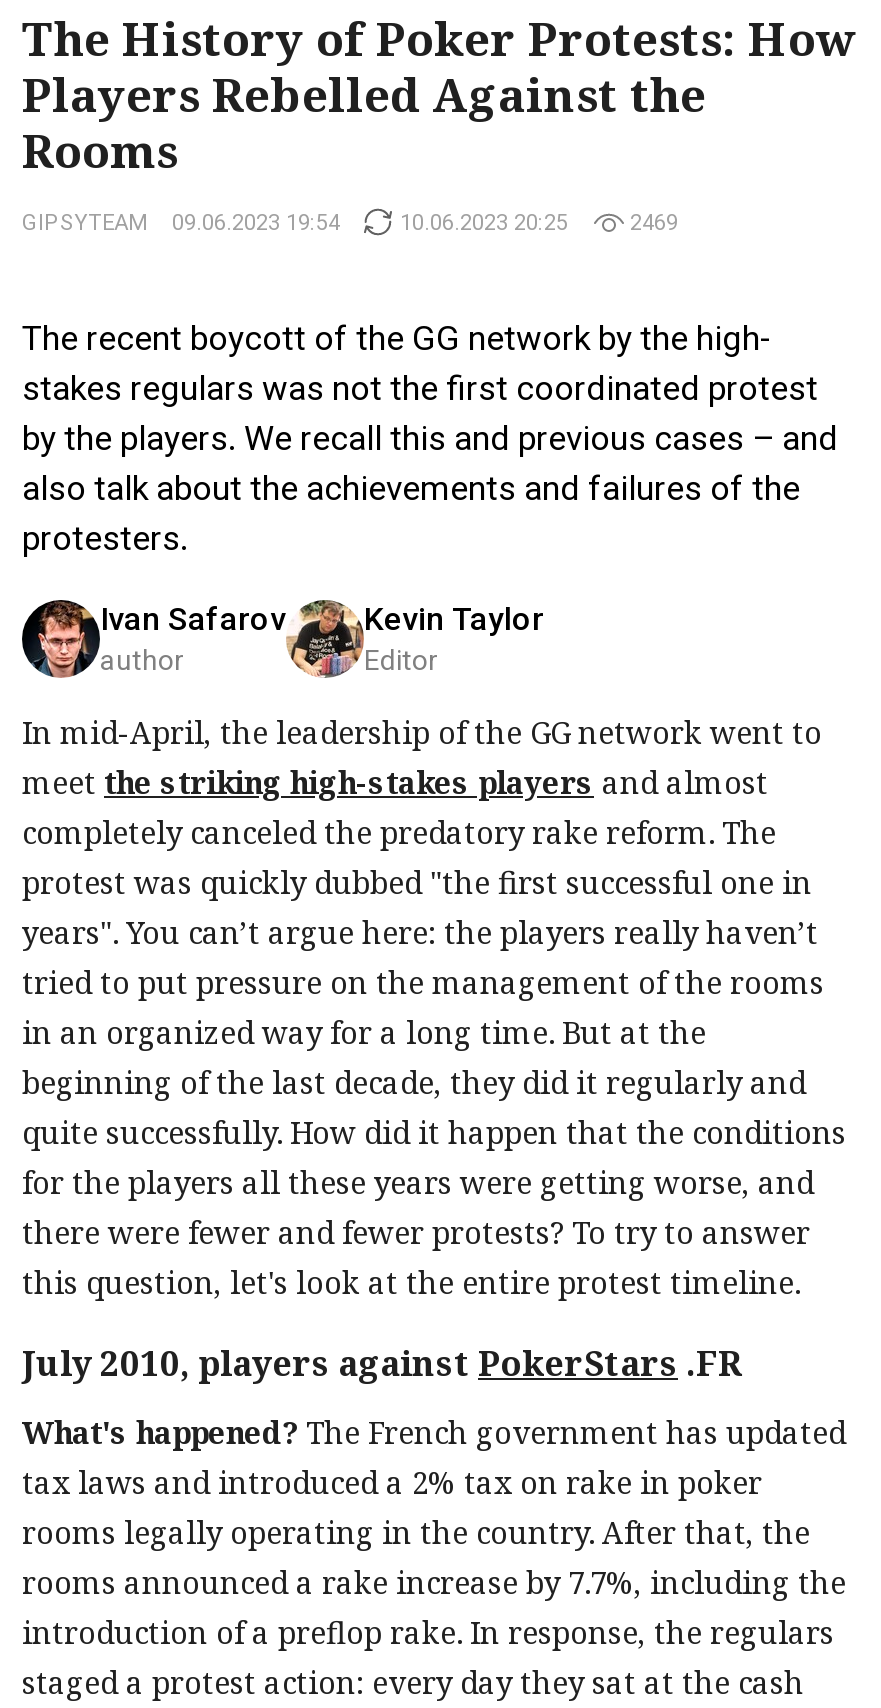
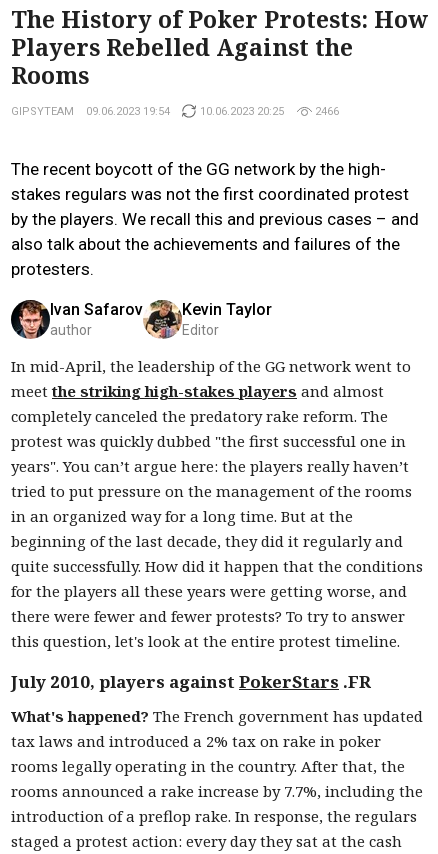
[630,209,678,235] 2469 -> [315,104,339,117] 2466

